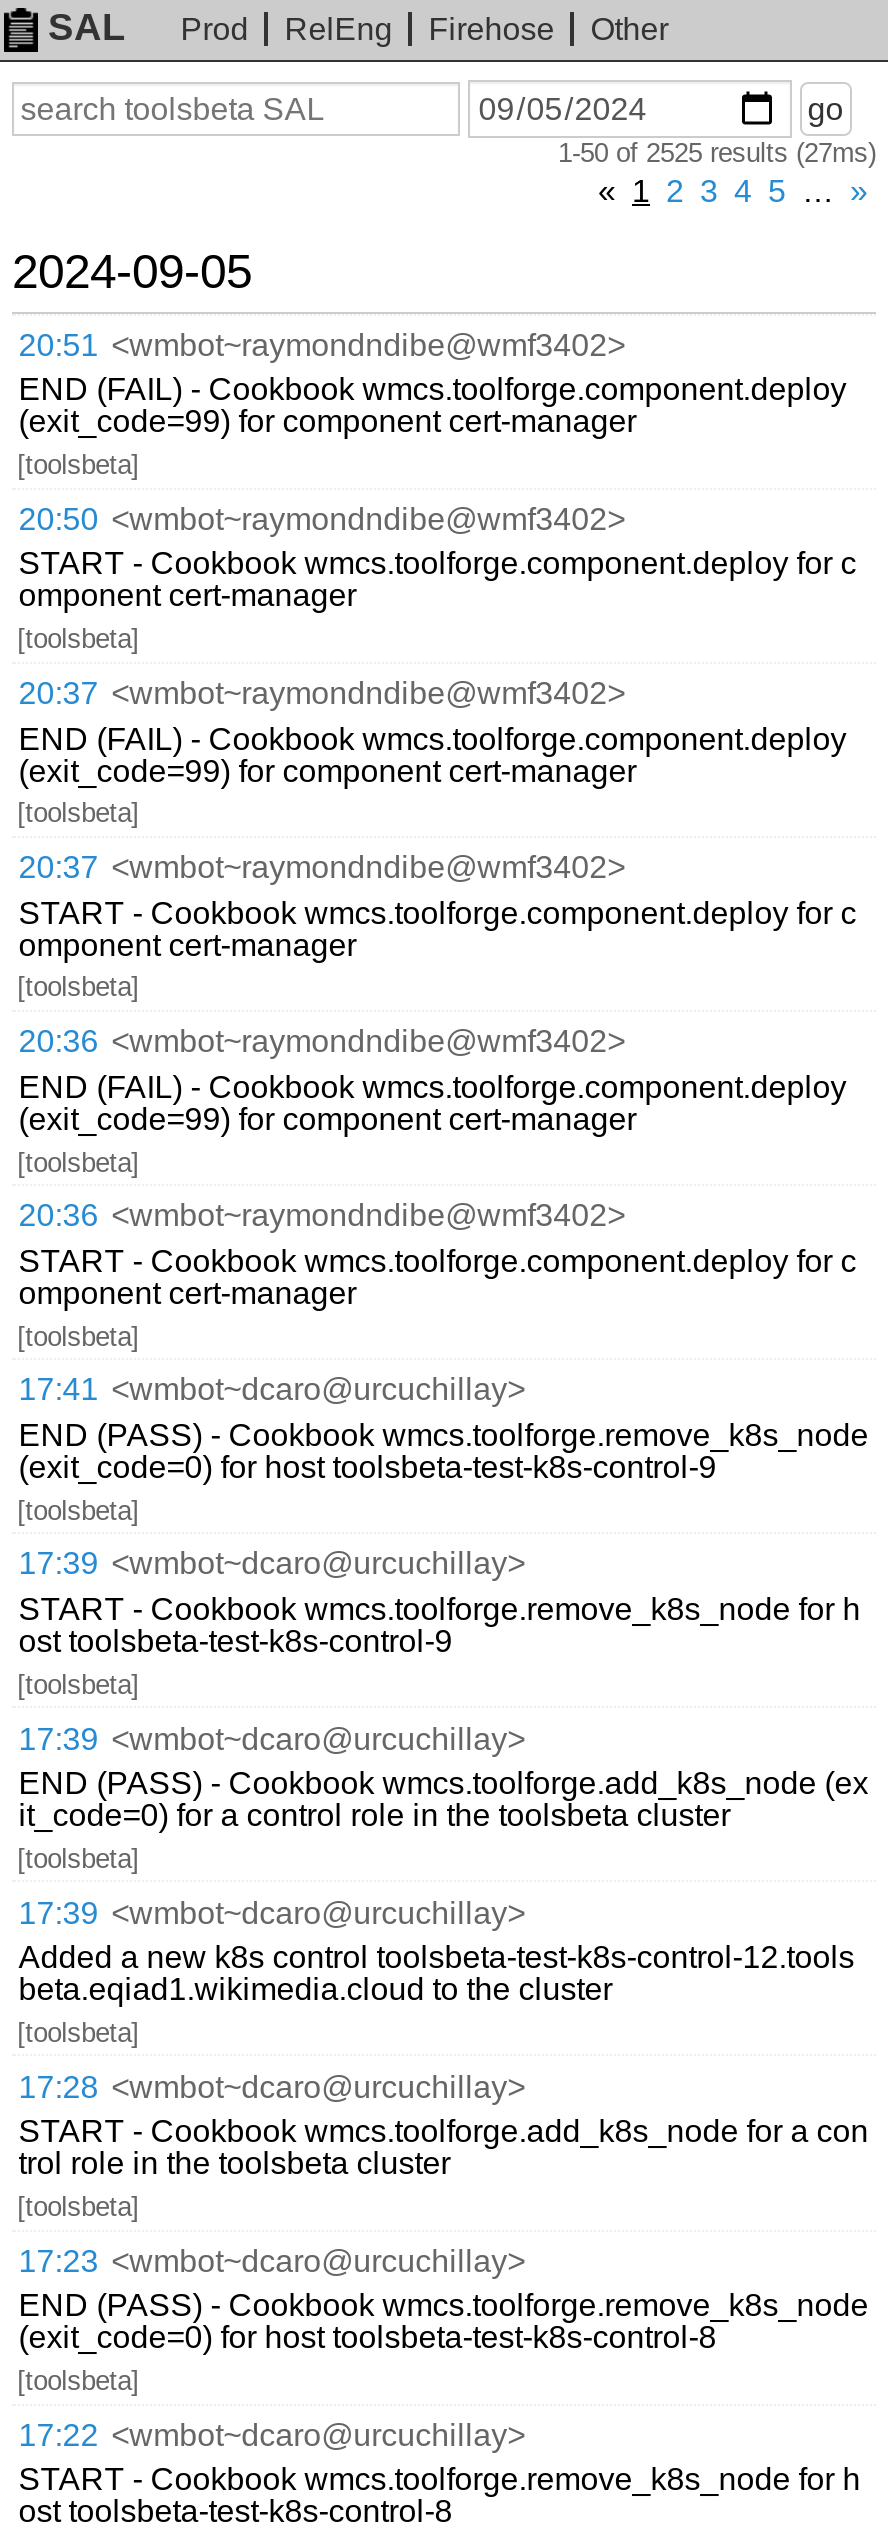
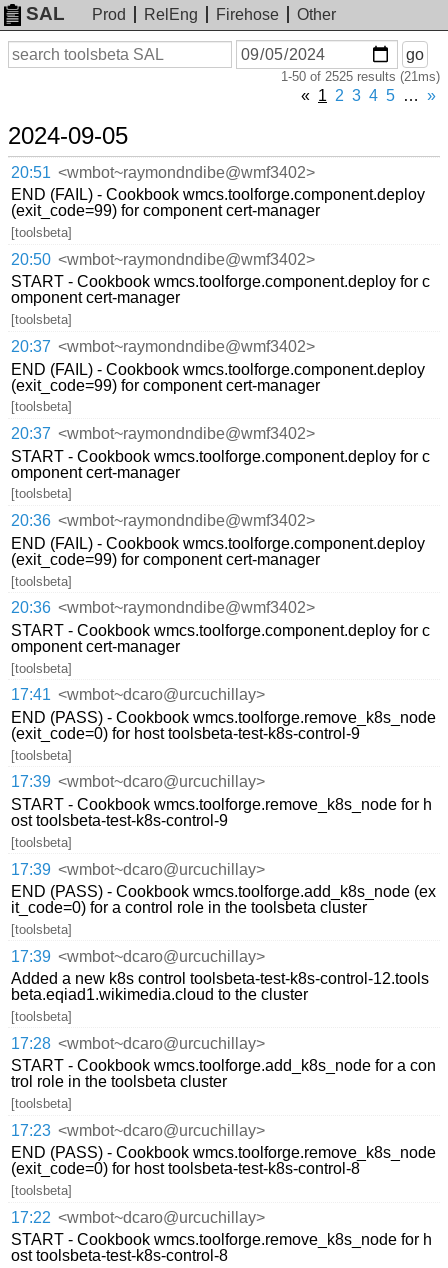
[558,138,876,168] 1-50 of 2525 results (27ms) -> [281,69,440,84] 1-50 of 2525 results (21ms)

